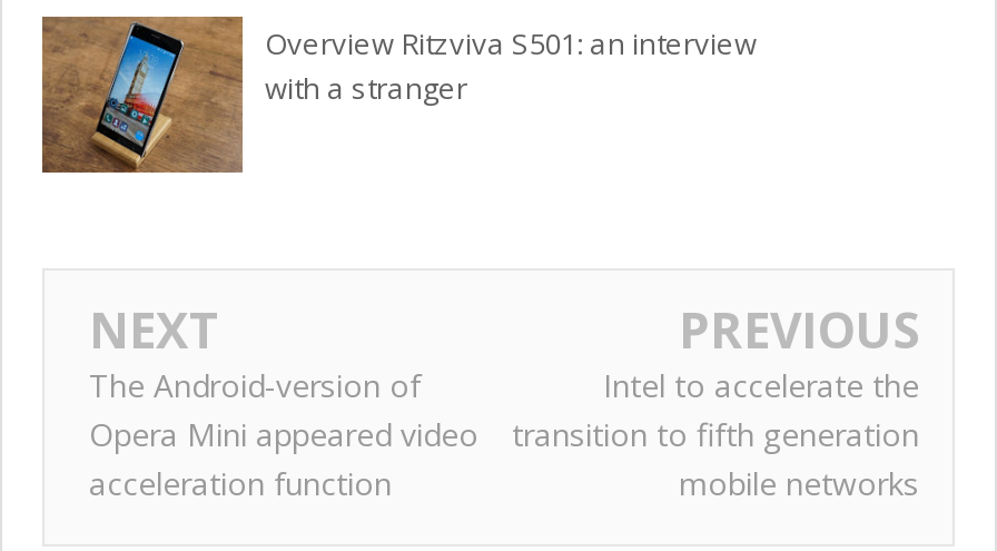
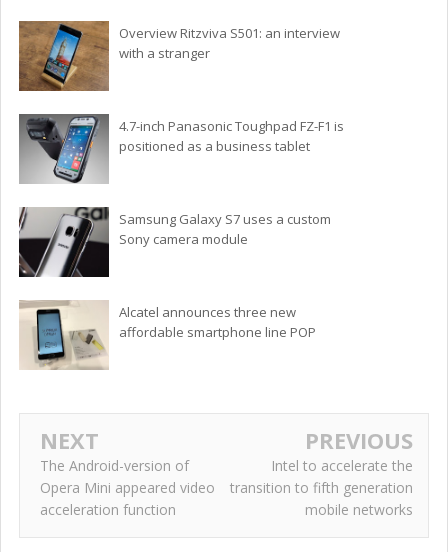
none -> [18,113,344,184] [image] | 4.7-inch Panasonic Toughpad FZ-F1 is | positioned as a business tablet
none -> [18,206,331,278] [image] | Samsung Galaxy S7 uses a custom | Sony camera module
none -> [19,301,316,370] [image] | Alcatel announces three new | affordable smartphone line POP

